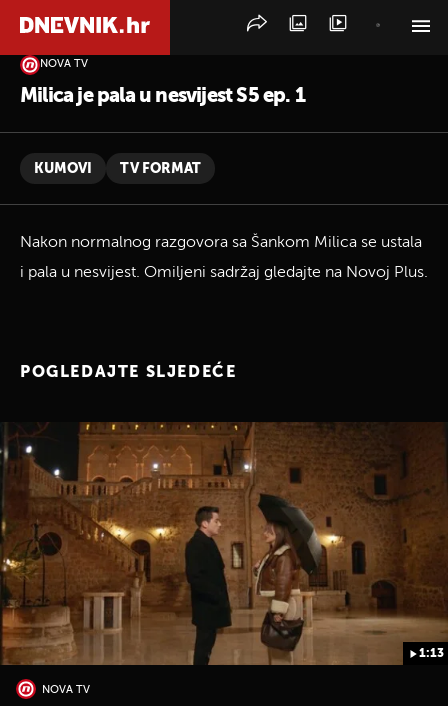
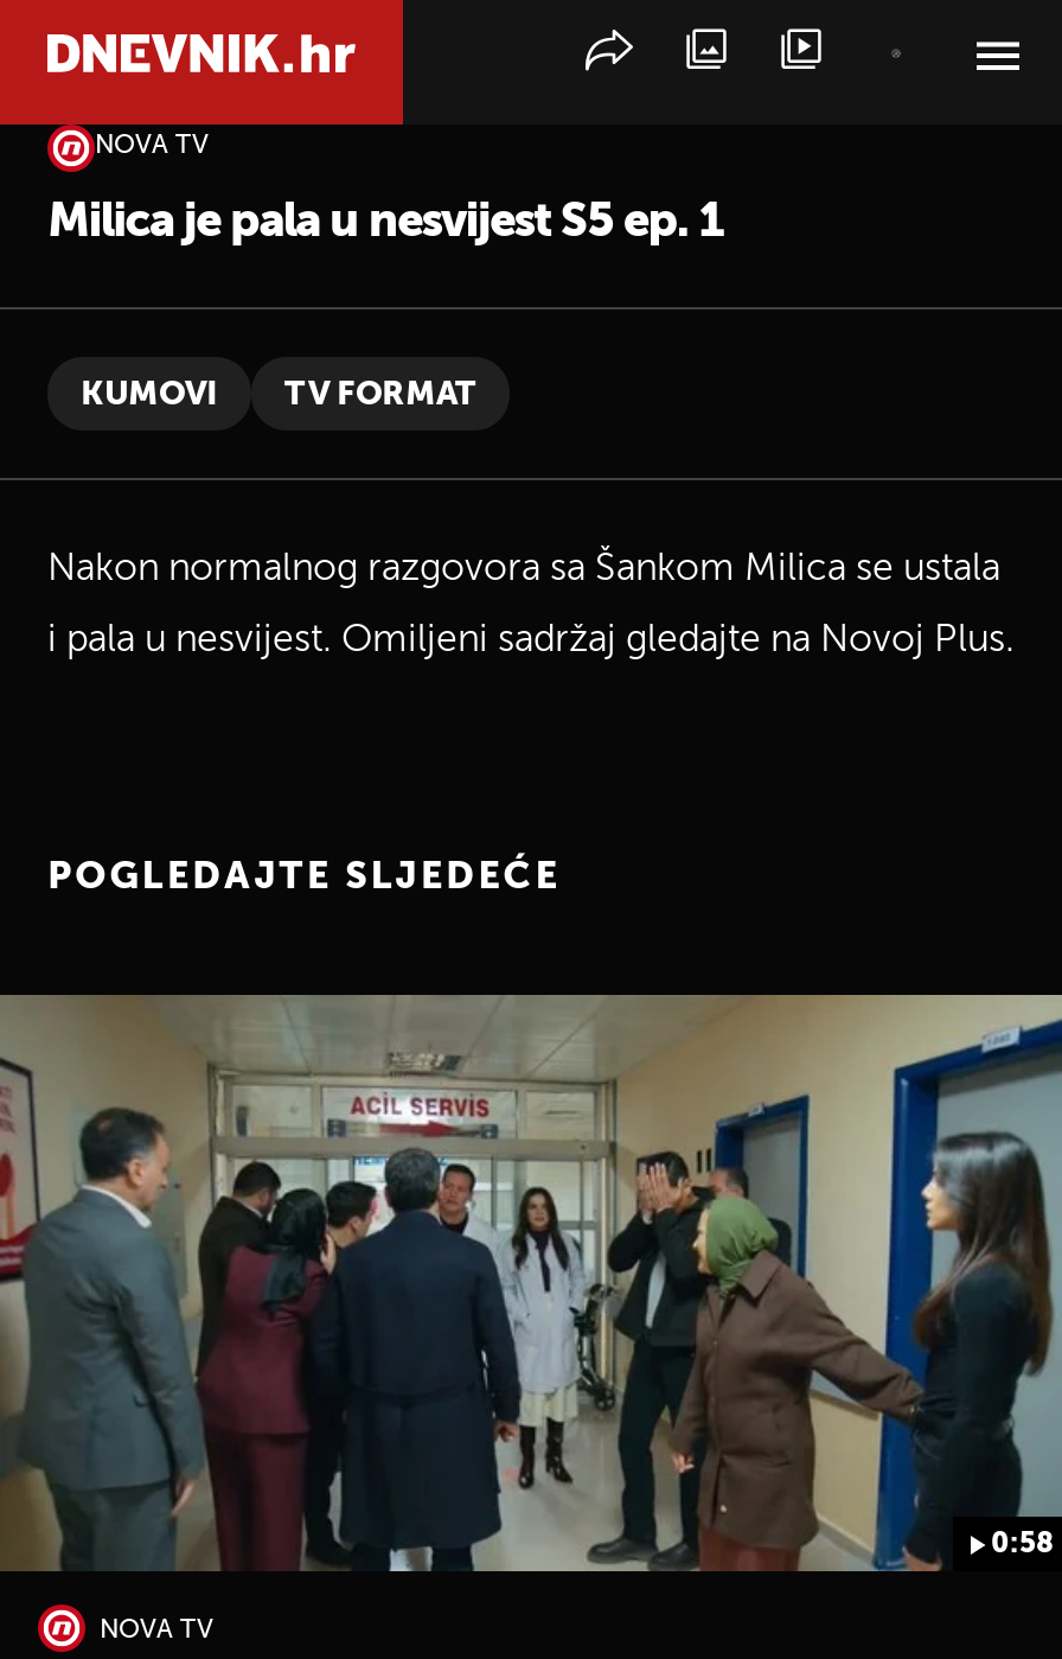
[3,422,445,666] [image] | 1:13 -> [7,993,1055,1574] [image] | 0:58

